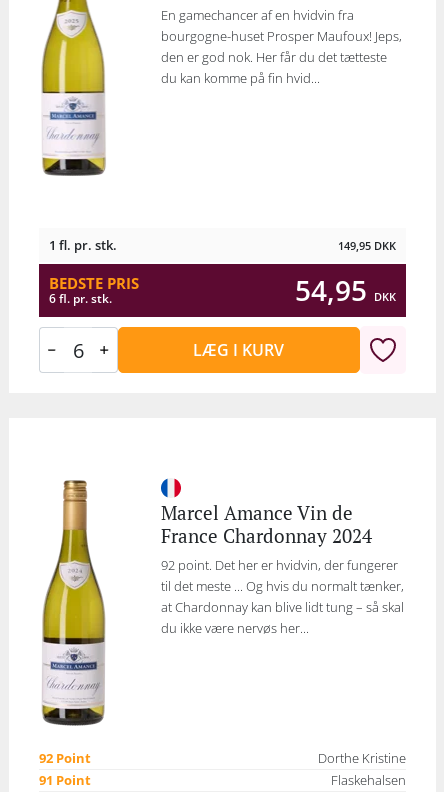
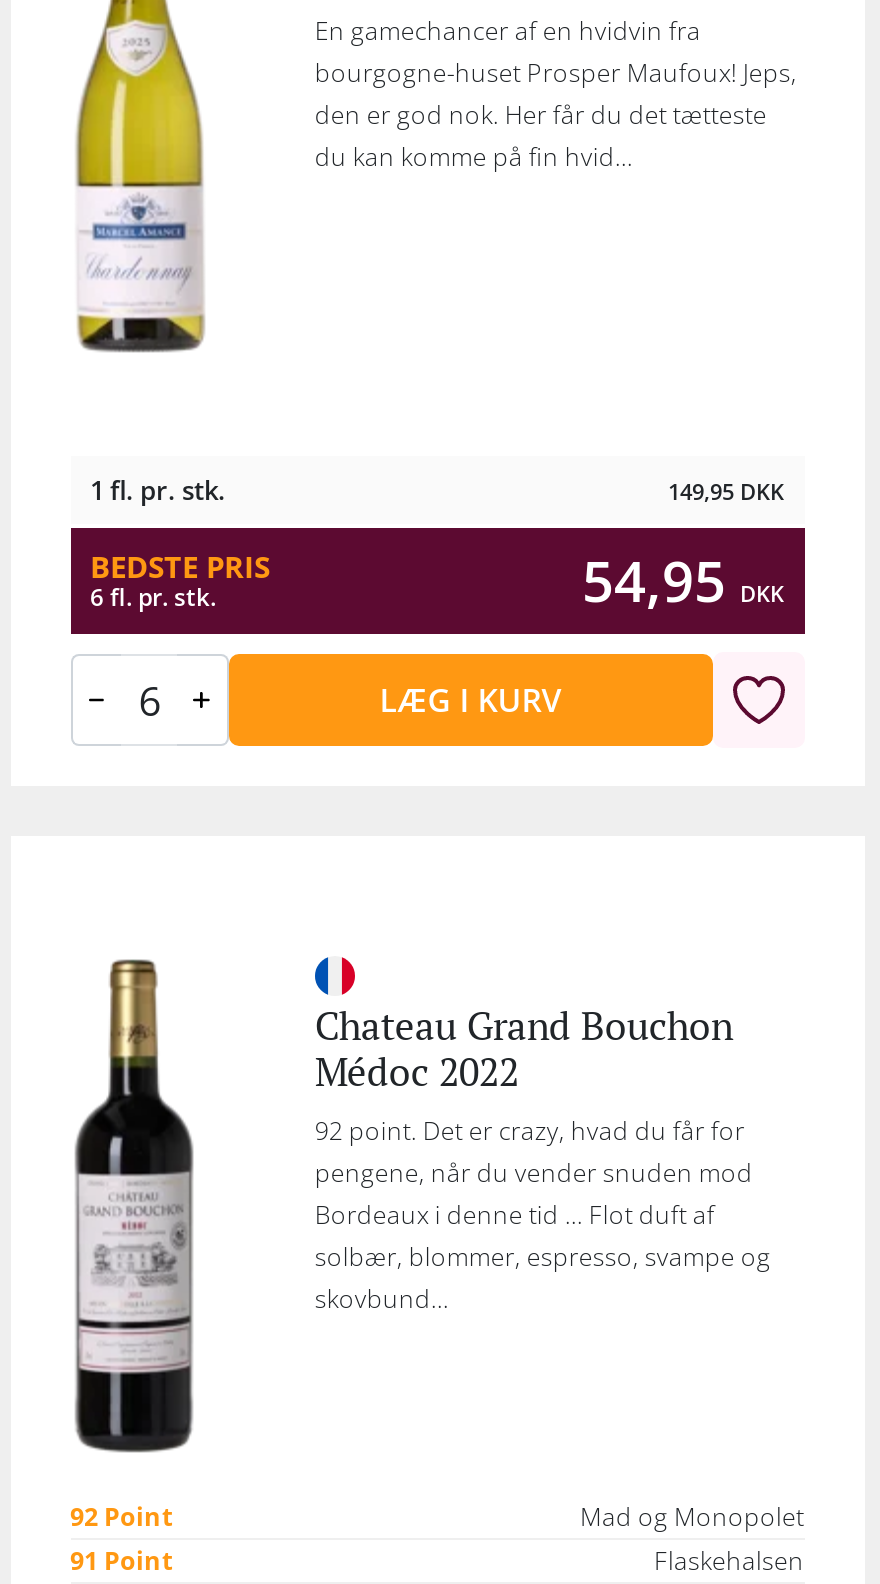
[41,480,106,726] [image] -> [73,960,203,1452] [image]
[161,499,404,636] Marcel Amance Vin de | France Chardonnay 2024 | 92 point. Det her er hvidvin, der fungerer | til det meste ... Og hvis du normalt tænker, | at Chardonnay kan blive lidt tung – så skal | du ikke være nervøs her... -> [315,999,771,1315] Chateau Grand Bouchon | Médoc 2022 | 92 point. Det er crazy, hvad du får for | pengene, når du vender snuden mod | Bordeaux i denne tid ... Flot duft af | solbær, blommer, espresso, svampe og | skovbund...
[317,750,405,767] Dorthe Kristine -> [580,1500,804,1534] Mad og Monopolet

